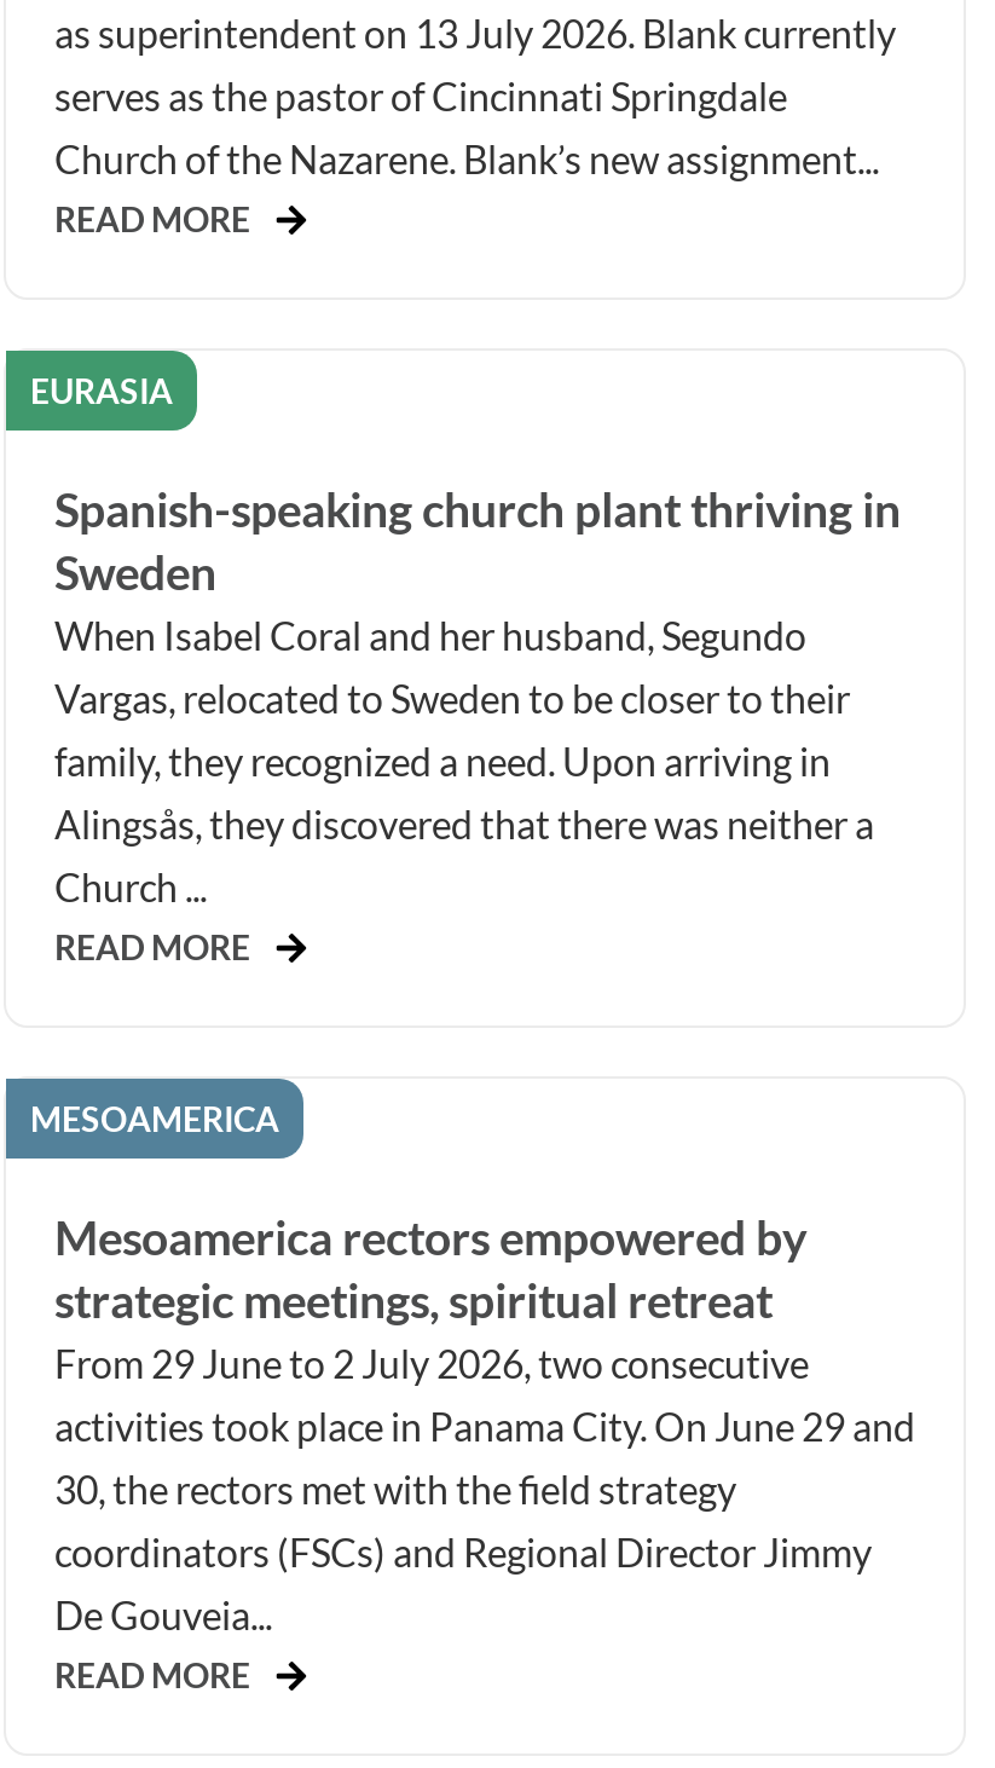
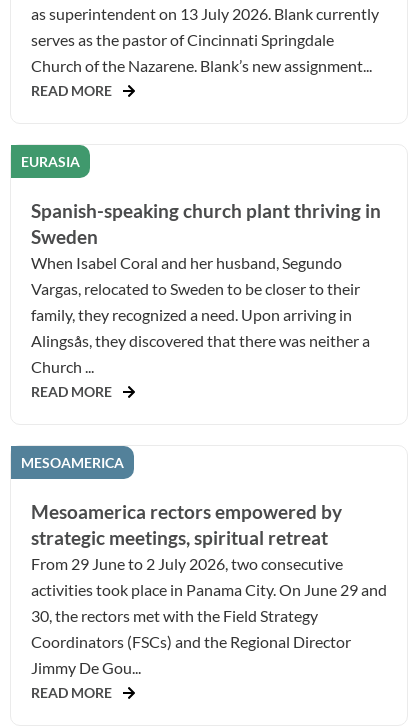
[54,1465,872,1636] 30, the rectors met with the field strategy | coordinators (FSCs) and Regional Director Jimmy | De Gouveia... -> [31,606,351,677] 30, the rectors met with the Field Strategy | Coordinators (FSCs) and the Regional Director | Jimmy De Gou...

